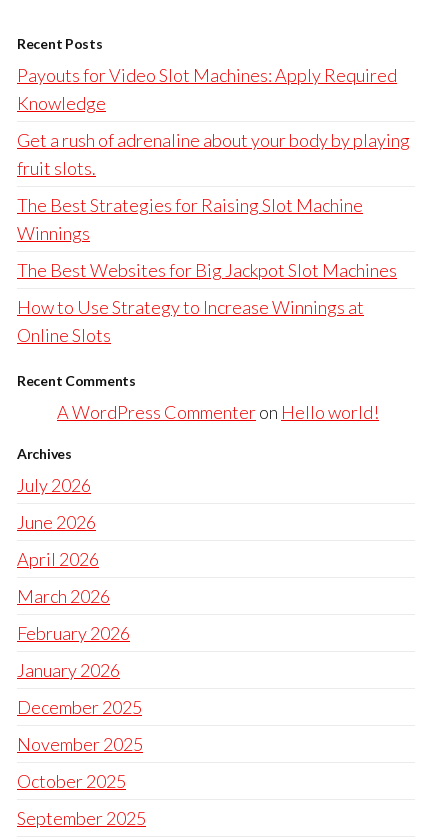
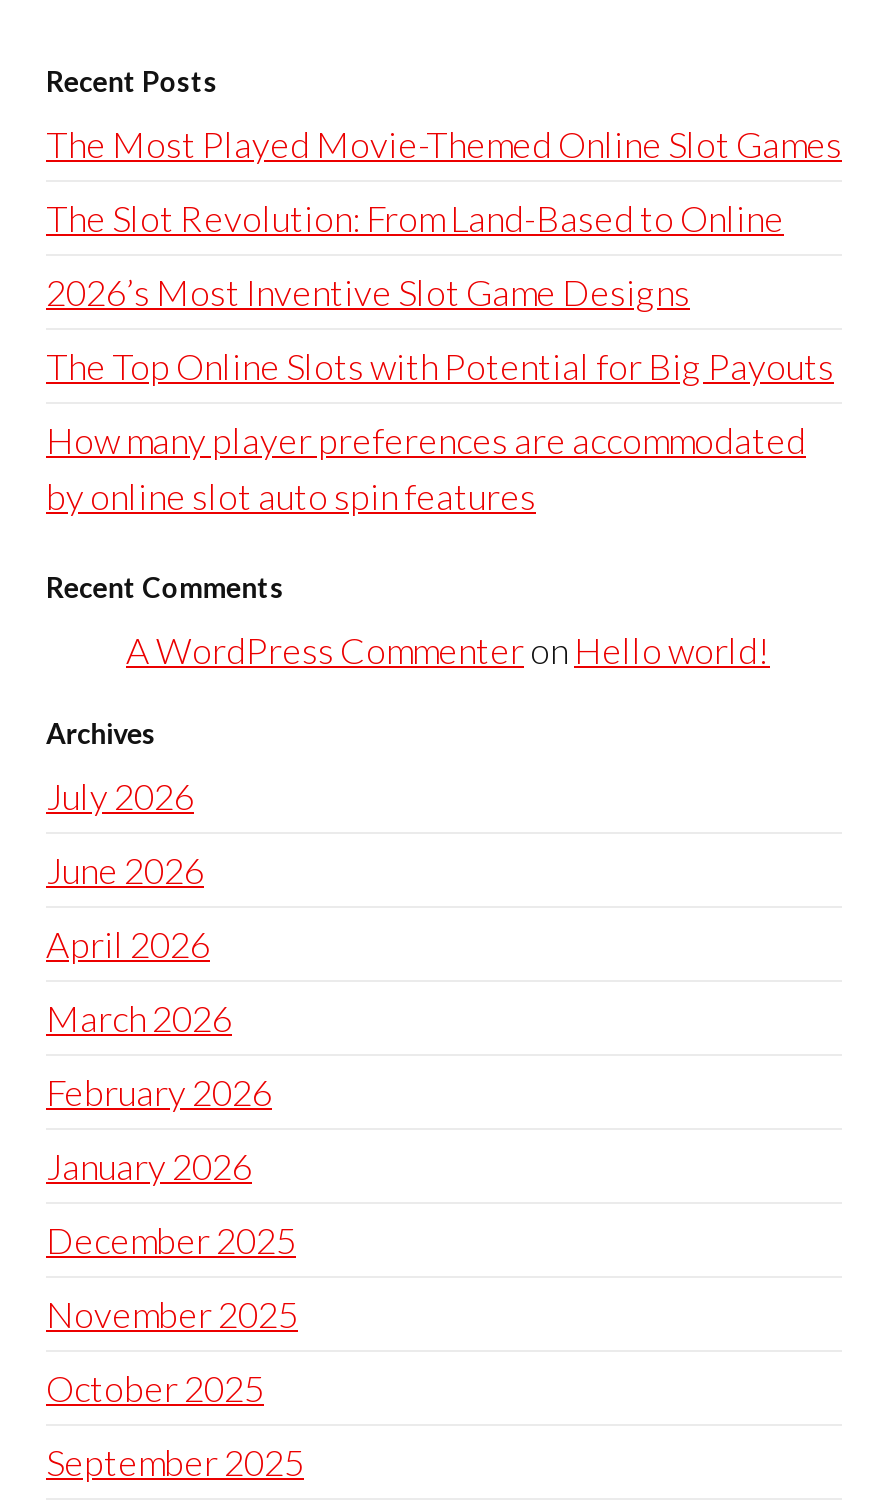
[17,64,397,114] Payouts for Video Slot Machines: Apply Required | Knowledge -> [46,122,842,166] The Most Played Movie-Themed Online Slot Games
[17,129,410,179] Get a rush of adrenaline about your body by playing | fruit slots. -> [46,196,784,240] The Slot Revolution: From Land-Based to Online
[17,194,363,244] The Best Strategies for Raising Slot Machine | Winnings -> [46,270,690,314] 2026’s Most Inventive Slot Game Designs
[17,259,397,281] The Best Websites for Big Jackpot Slot Machines -> [46,344,834,388] The Top Online Slots with Potential for Big Payouts
[17,296,364,346] How to Use Strategy to Increase Winnings at | Online Slots -> [46,418,806,518] How many player preferences are accommodated | by online slot auto spin features

